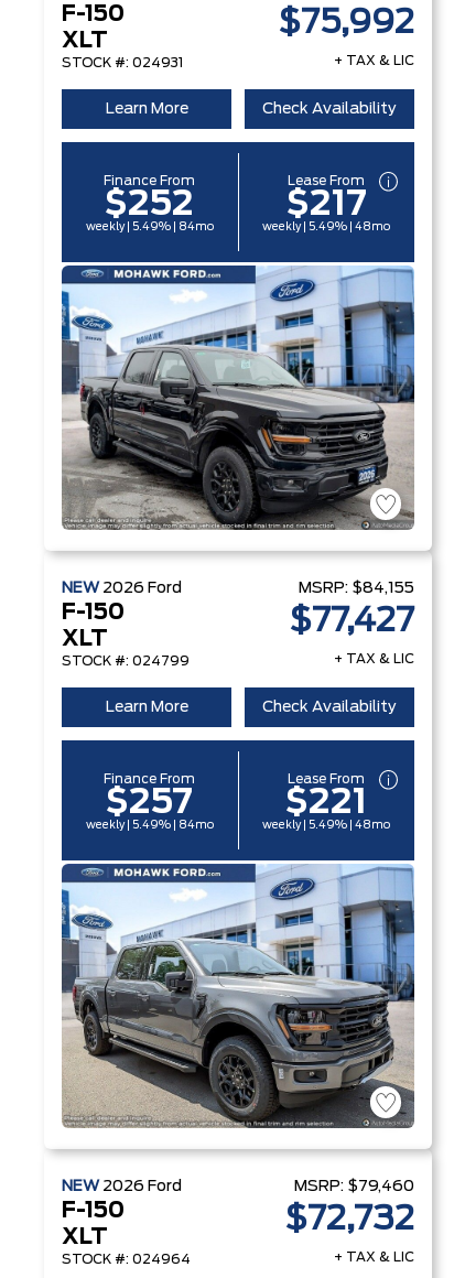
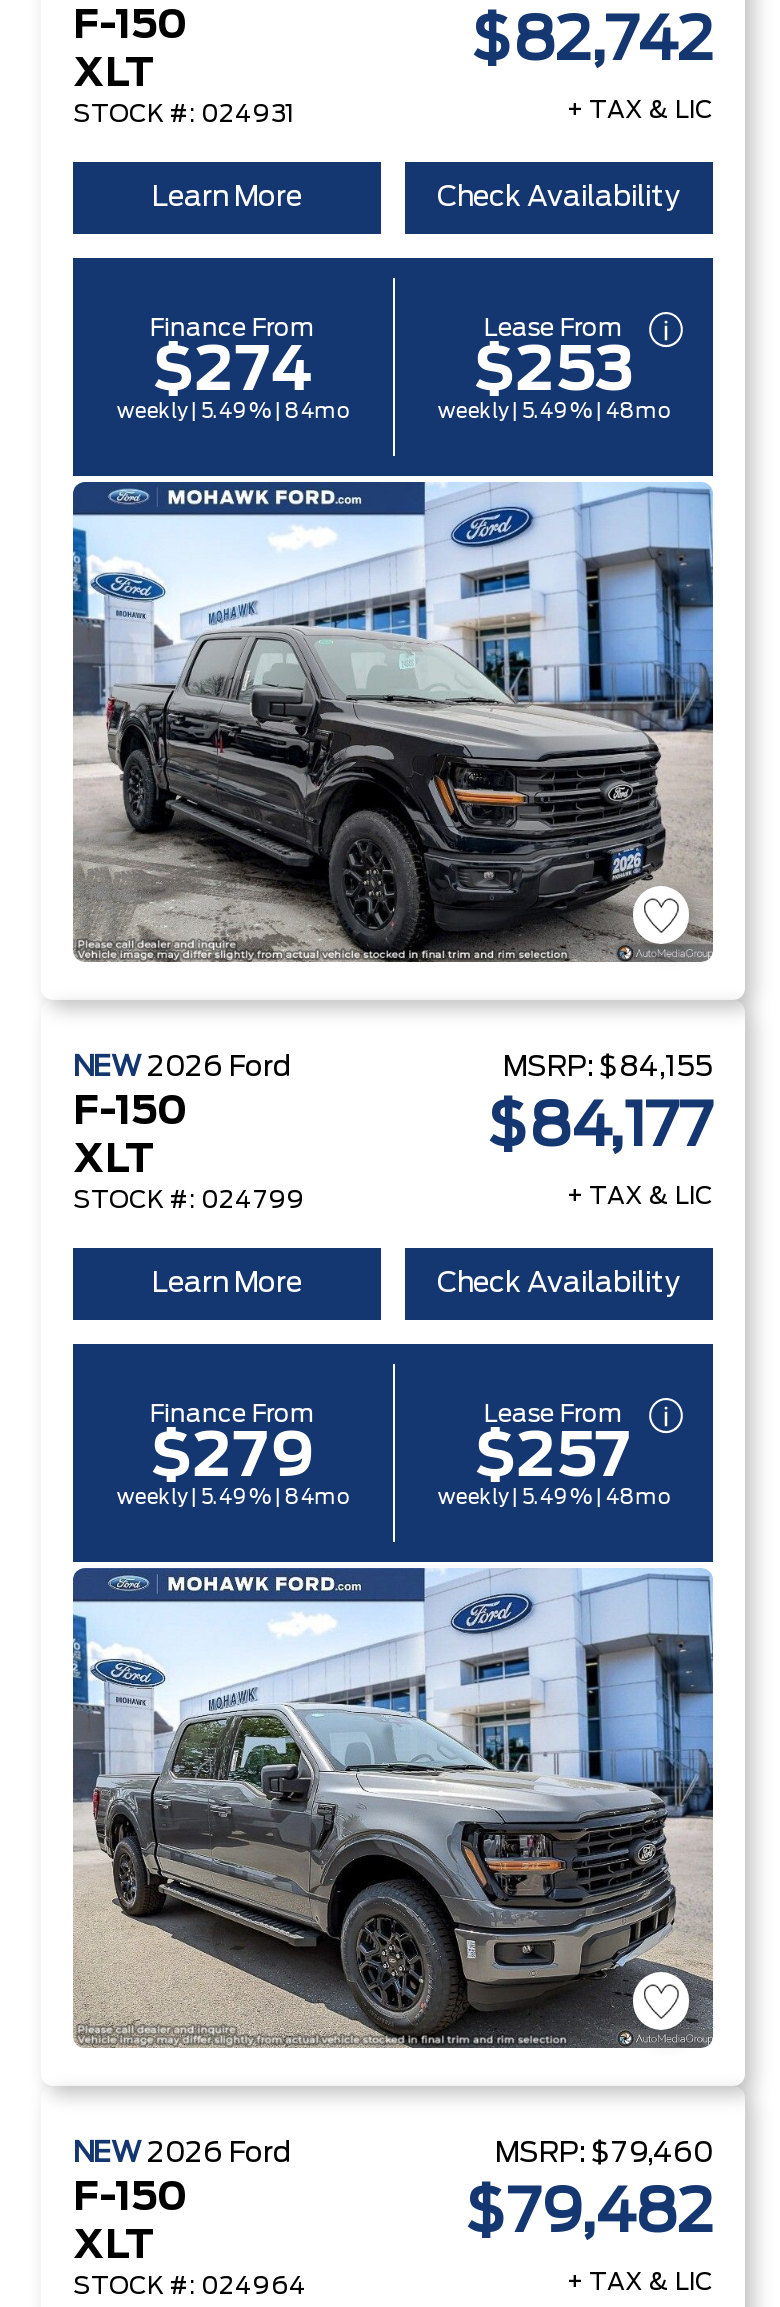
[278,7,414,40] $75,992 -> [471,12,713,72] $82,742
[105,188,194,221] $252 -> [153,341,313,401] $274
[286,188,367,221] $217 -> [474,341,634,401] $253
[289,605,414,638] $77,427 -> [487,1098,713,1158] $84,177
[106,786,193,819] $257 -> [151,1427,315,1487] $279
[286,786,367,819] $221 -> [475,1427,633,1487] $257
[284,1203,414,1236] $72,732 -> [465,2184,713,2244] $79,482

